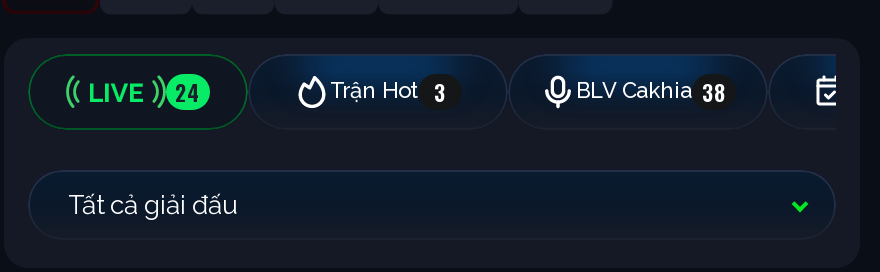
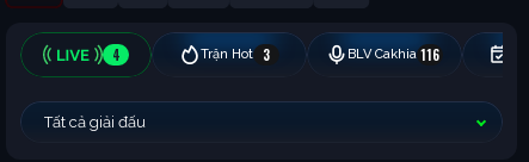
[175,75,201,107] 24 -> [112,45,120,64] 4
[576,75,726,107] BLV Cakhia 38 -> [347,45,439,64] BLV Cakhia 116

